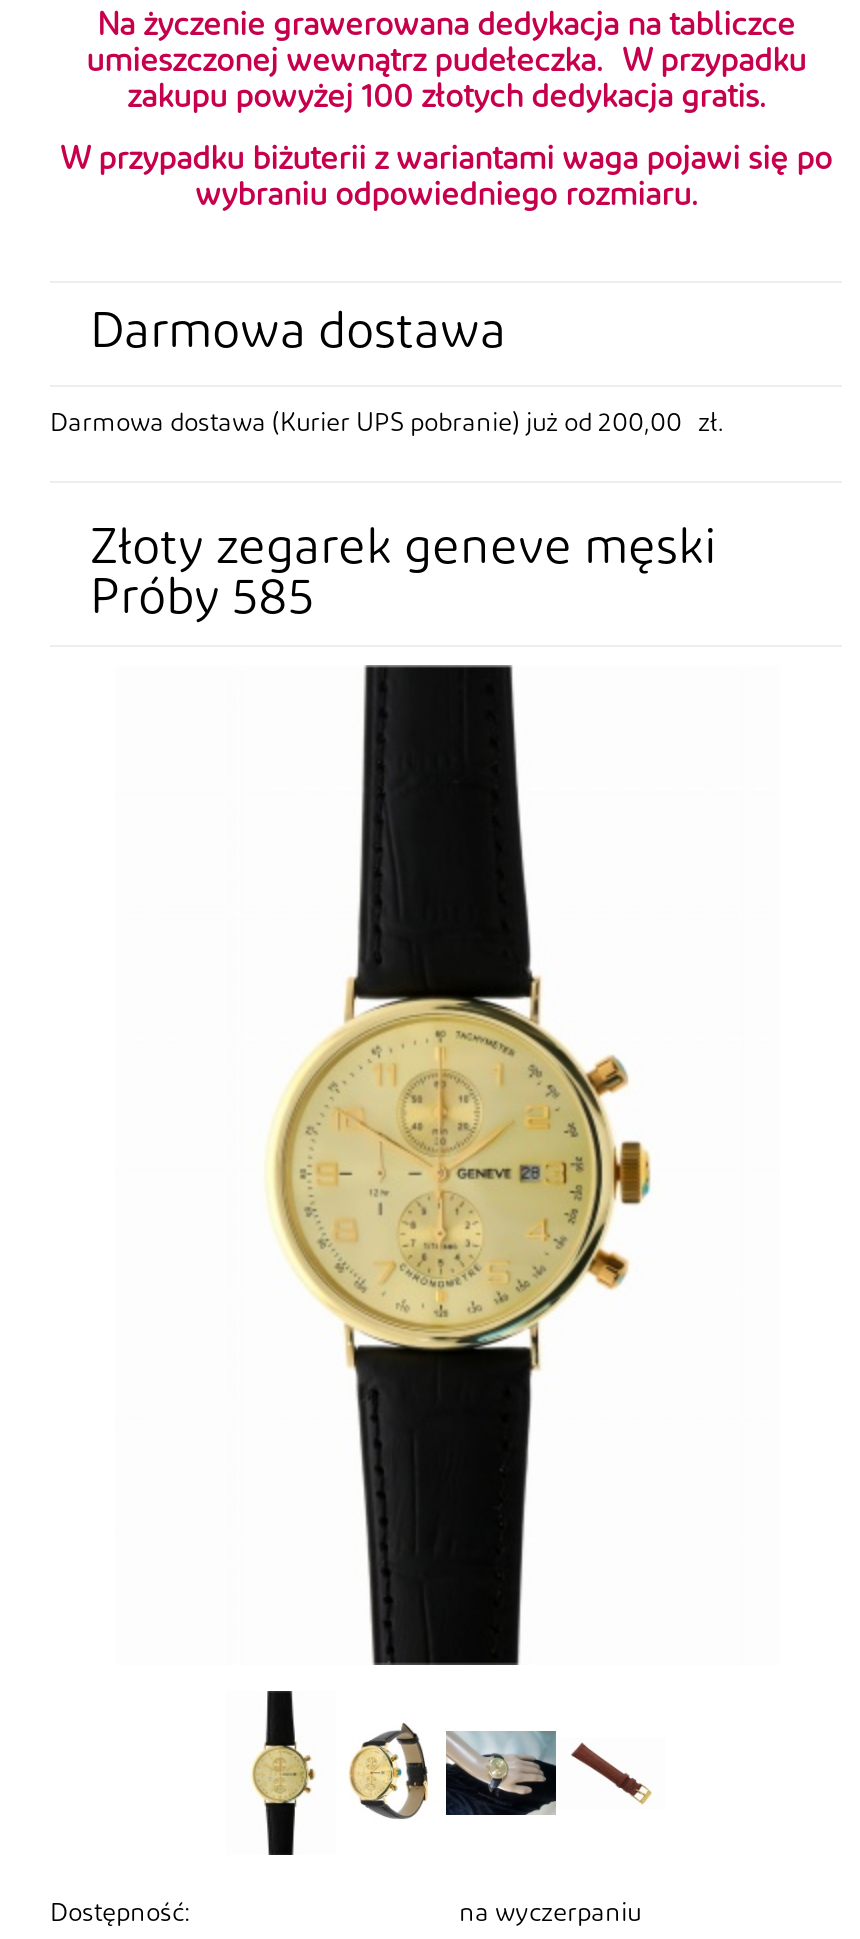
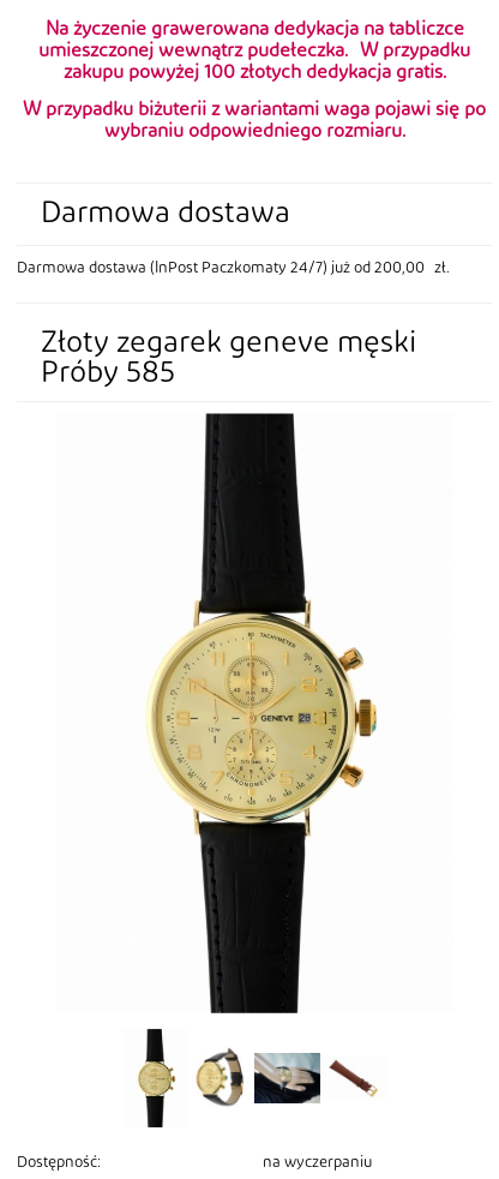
[50,411,724,435] Darmowa dostawa (Kurier UPS pobranie) już od 200,00 zł. -> [17,261,450,275] Darmowa dostawa (InPost Paczkomaty 24/7) już od 200,00 zł.

